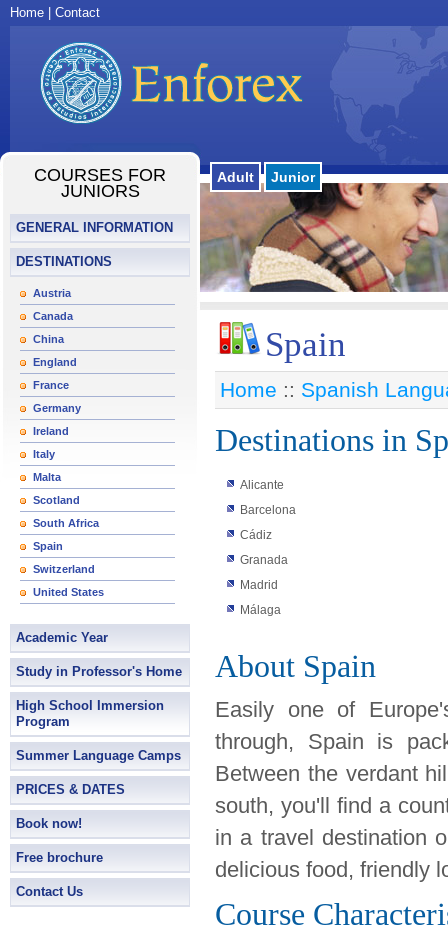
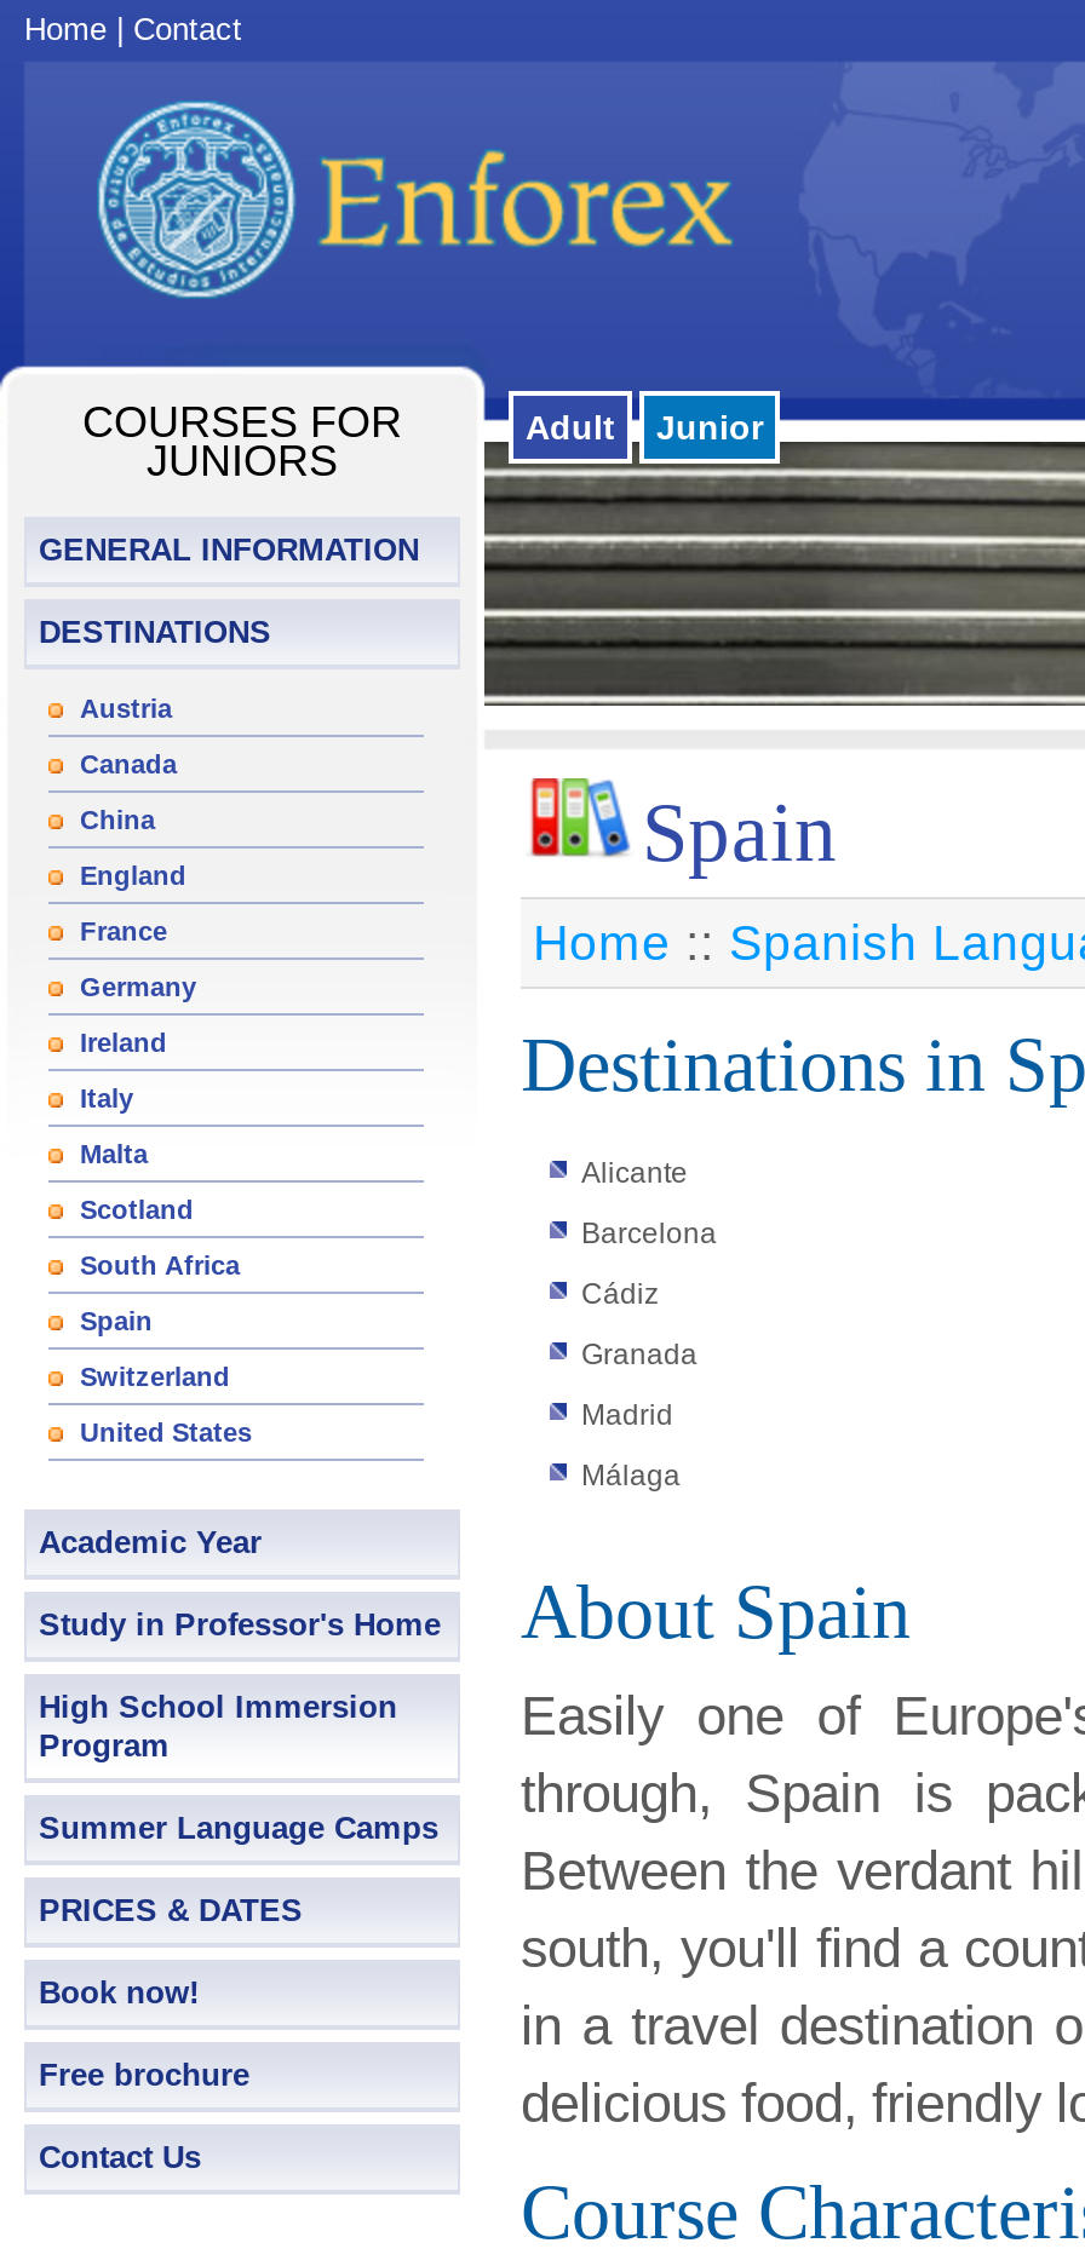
[199,182,445,292] [image] -> [482,439,1078,708] [image]

